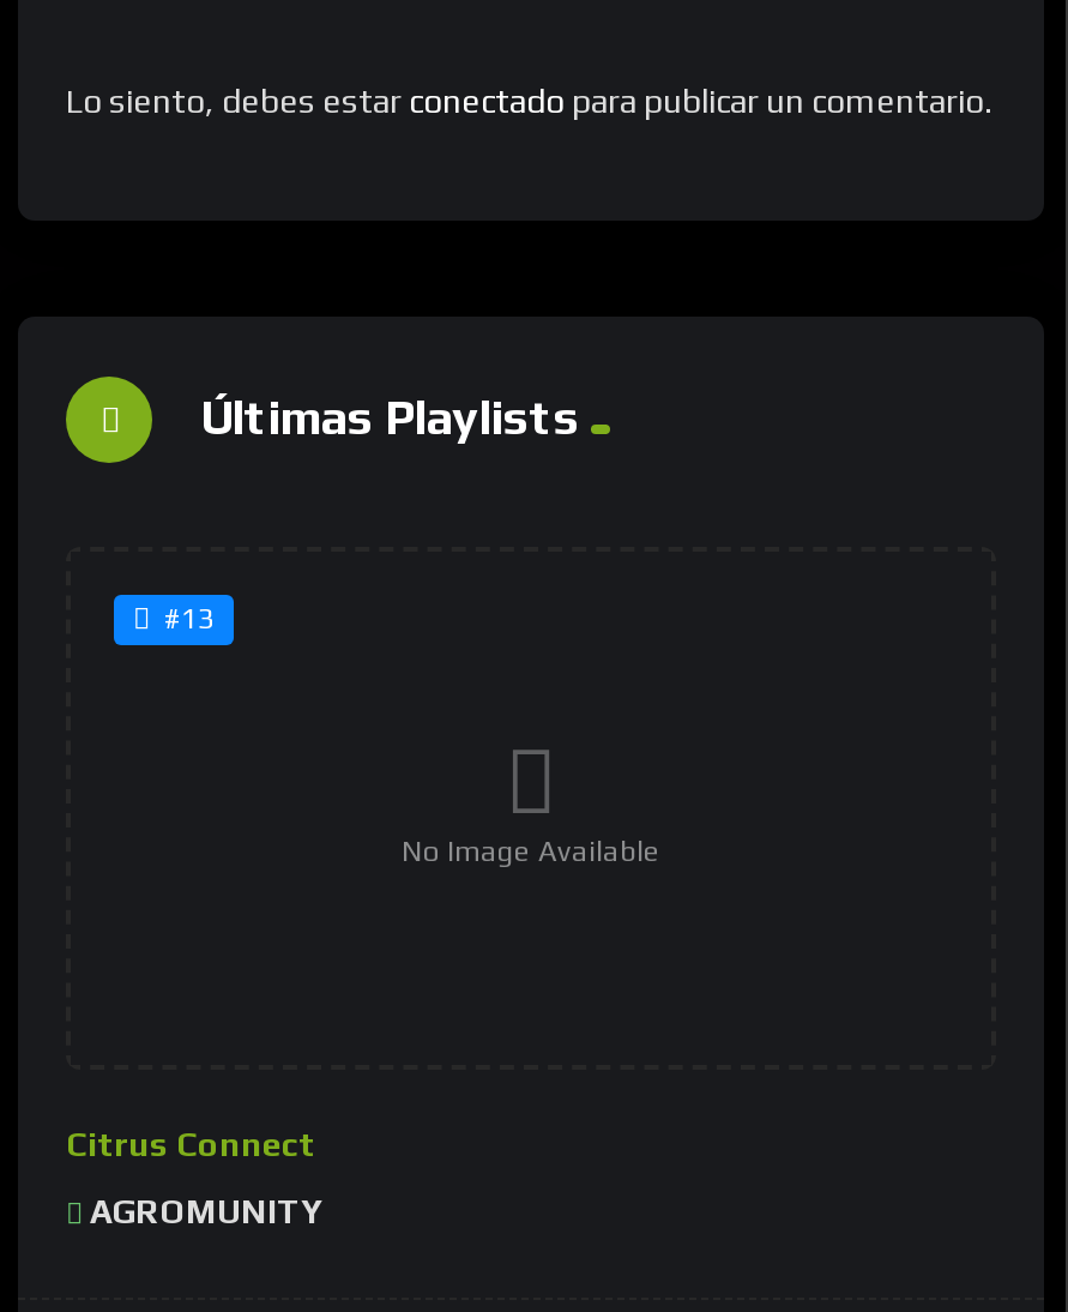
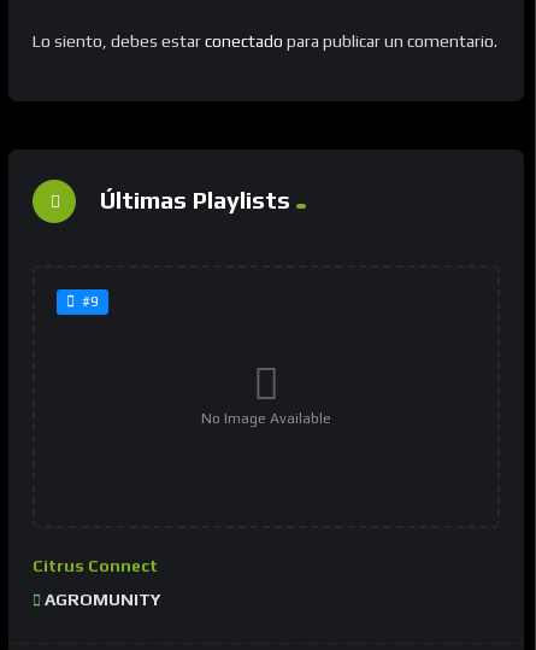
[164,603,215,637] #13 -> [82,294,99,310] #9

